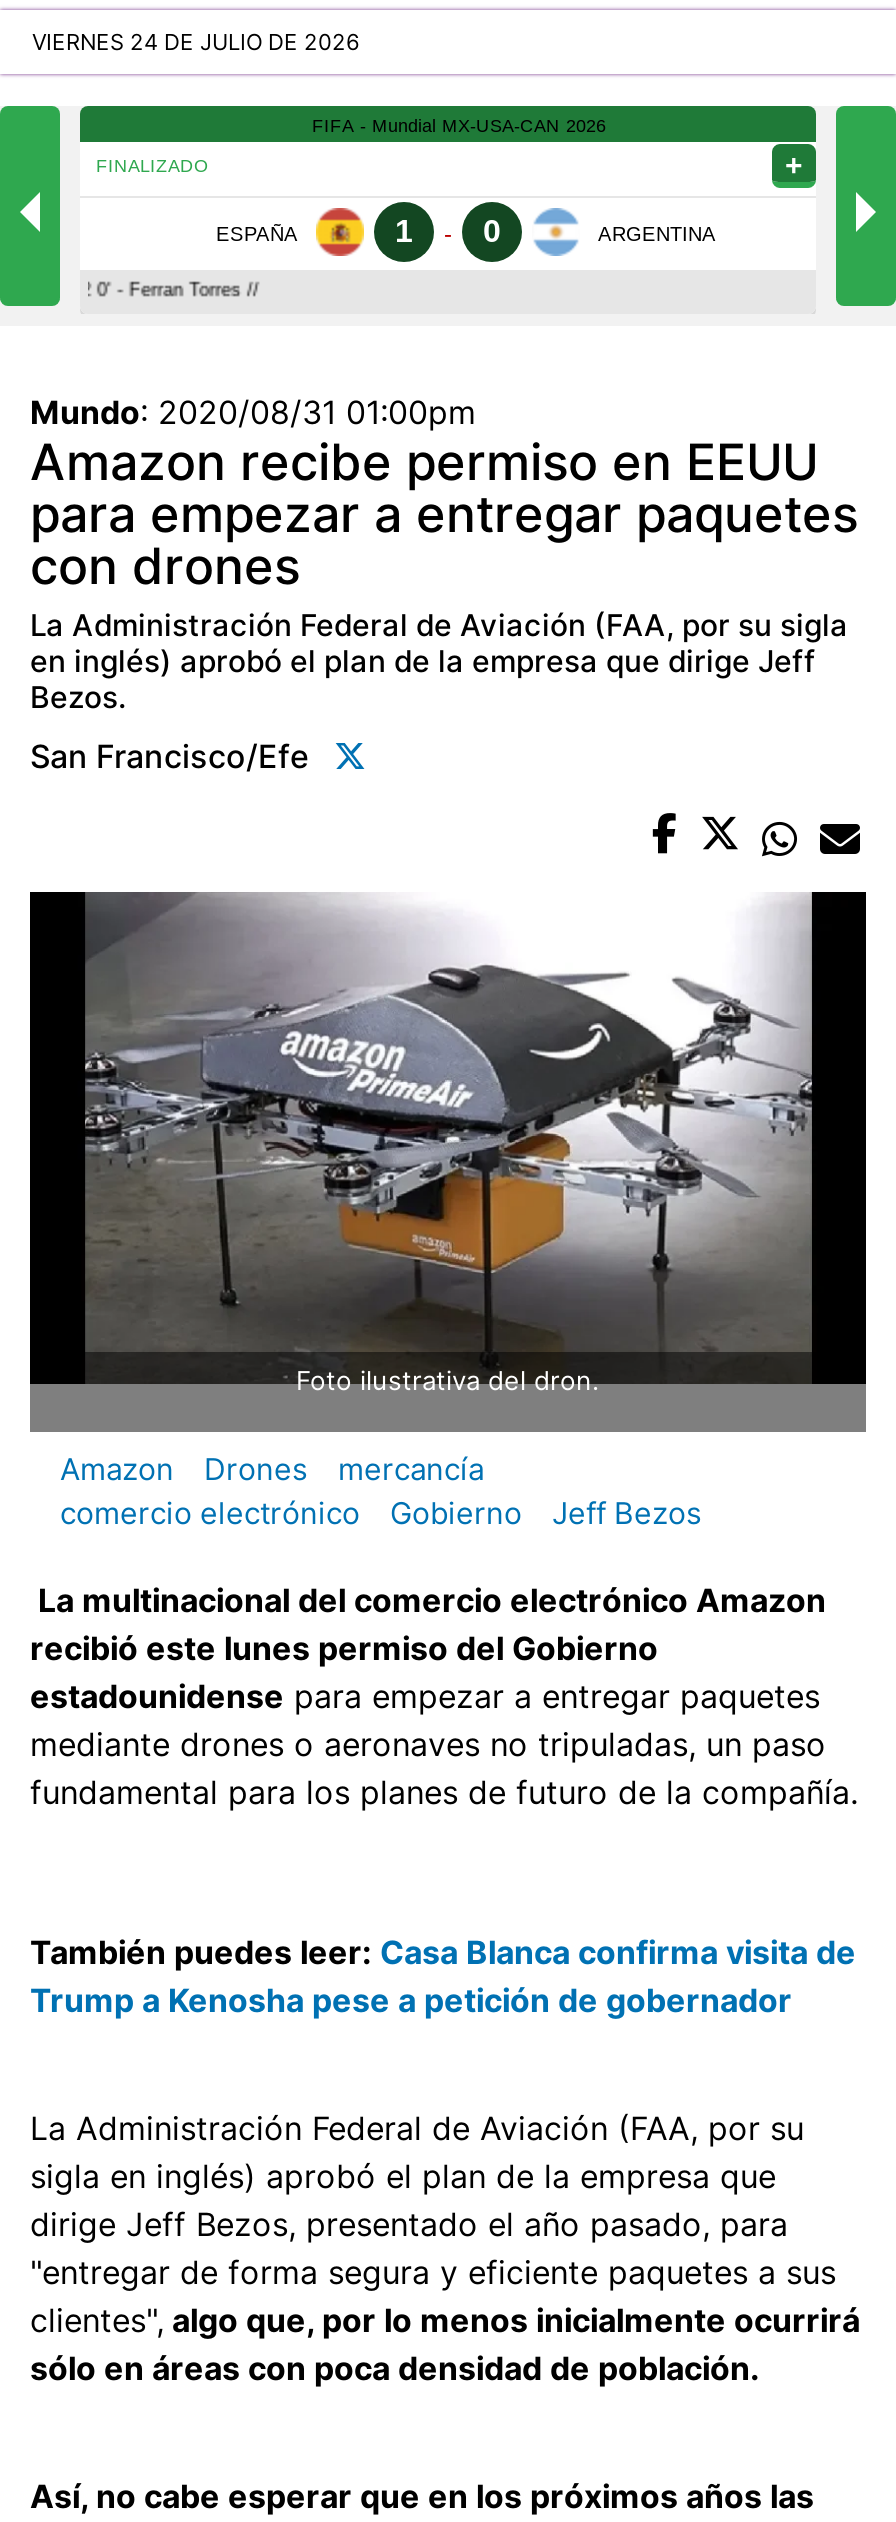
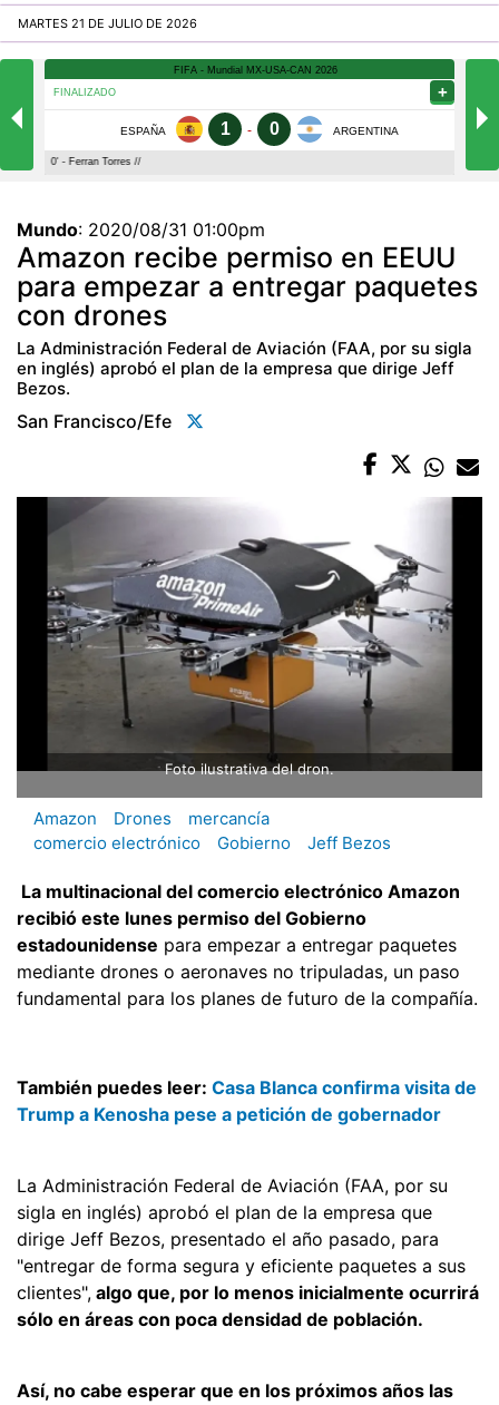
[32,29,360,57] VIERNES 24 DE JULIO DE 2026 -> [18,16,197,32] MARTES 21 DE JULIO DE 2026

